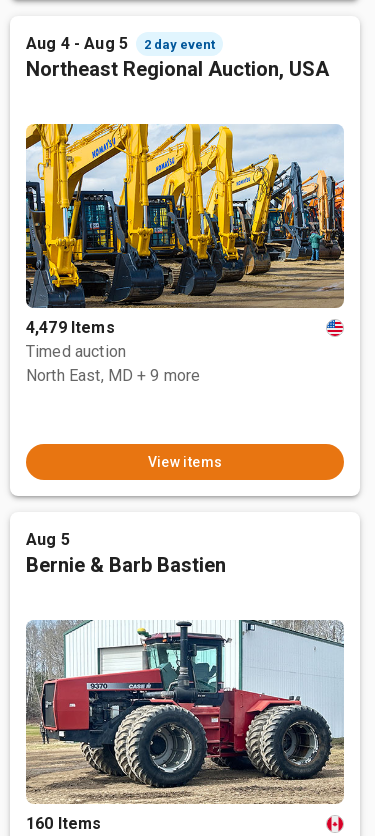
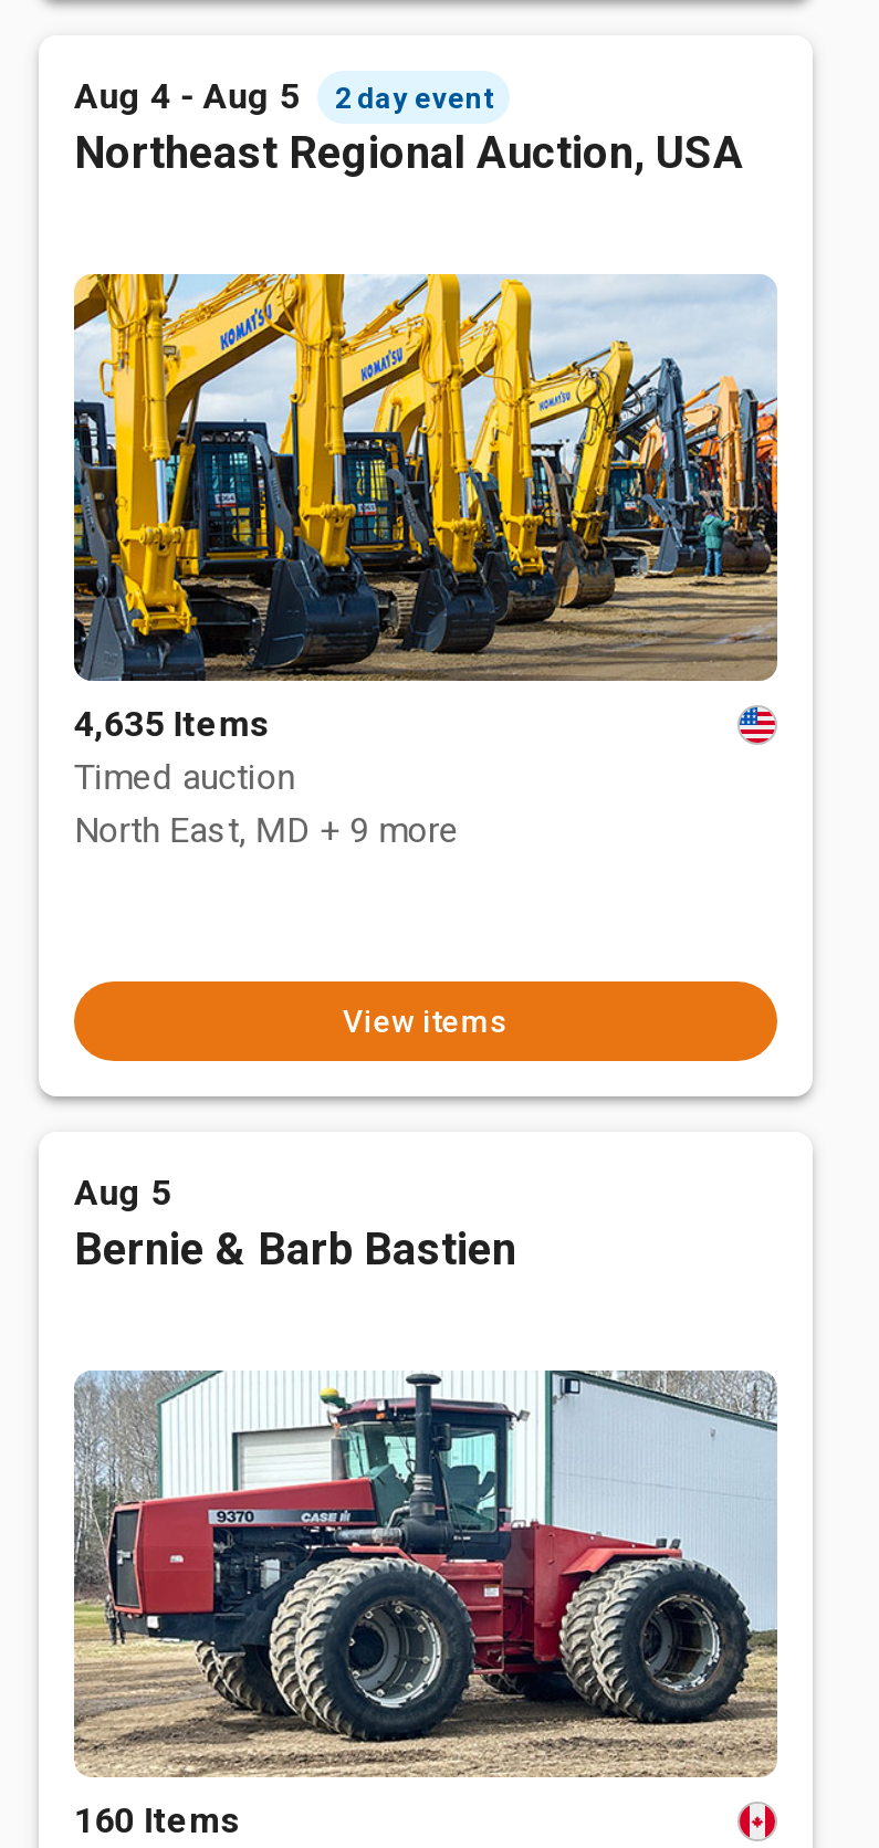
[26,318,115,337] 4,479 Items -> [74,703,270,745] 4,635 Items

